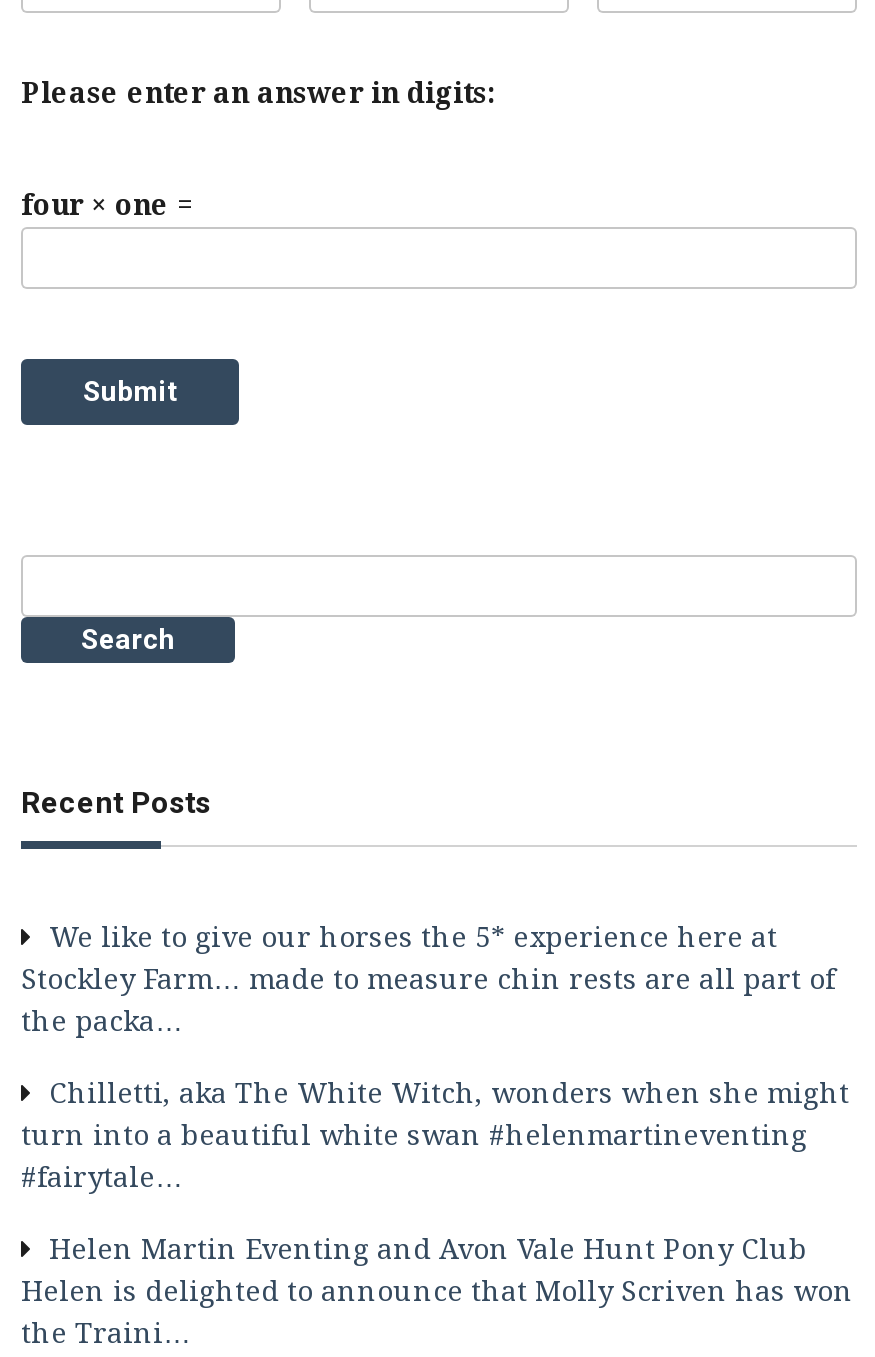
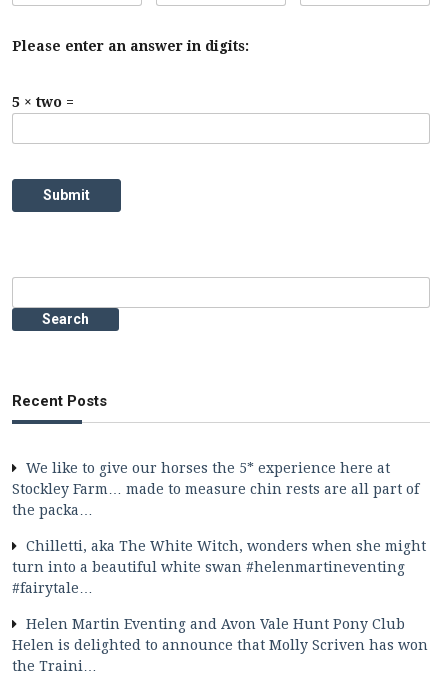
[21,188,193,220] four × one = -> [12,93,74,109] 5 × two =

